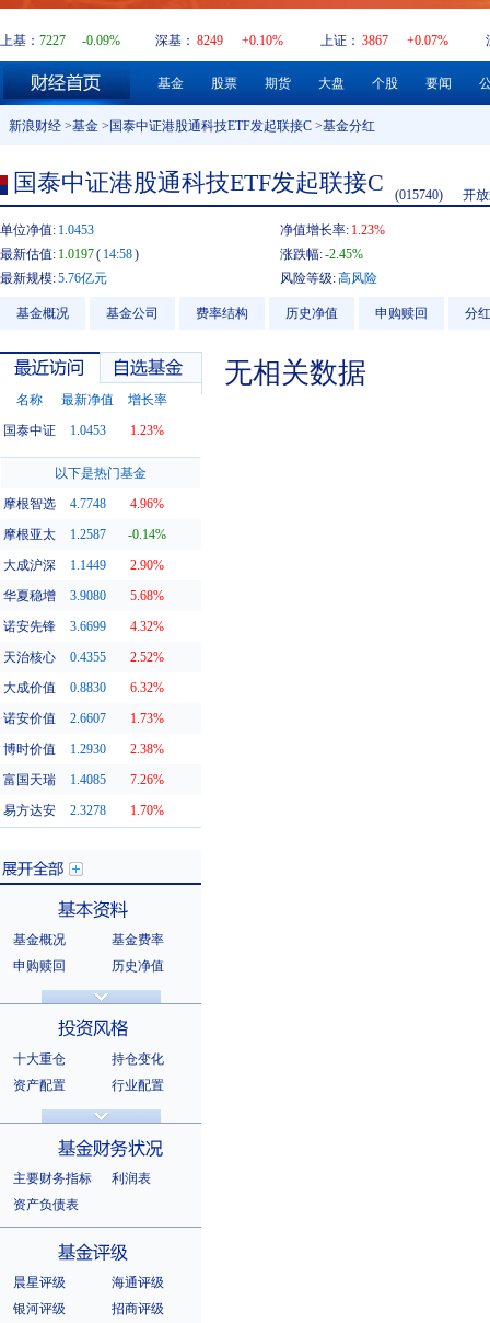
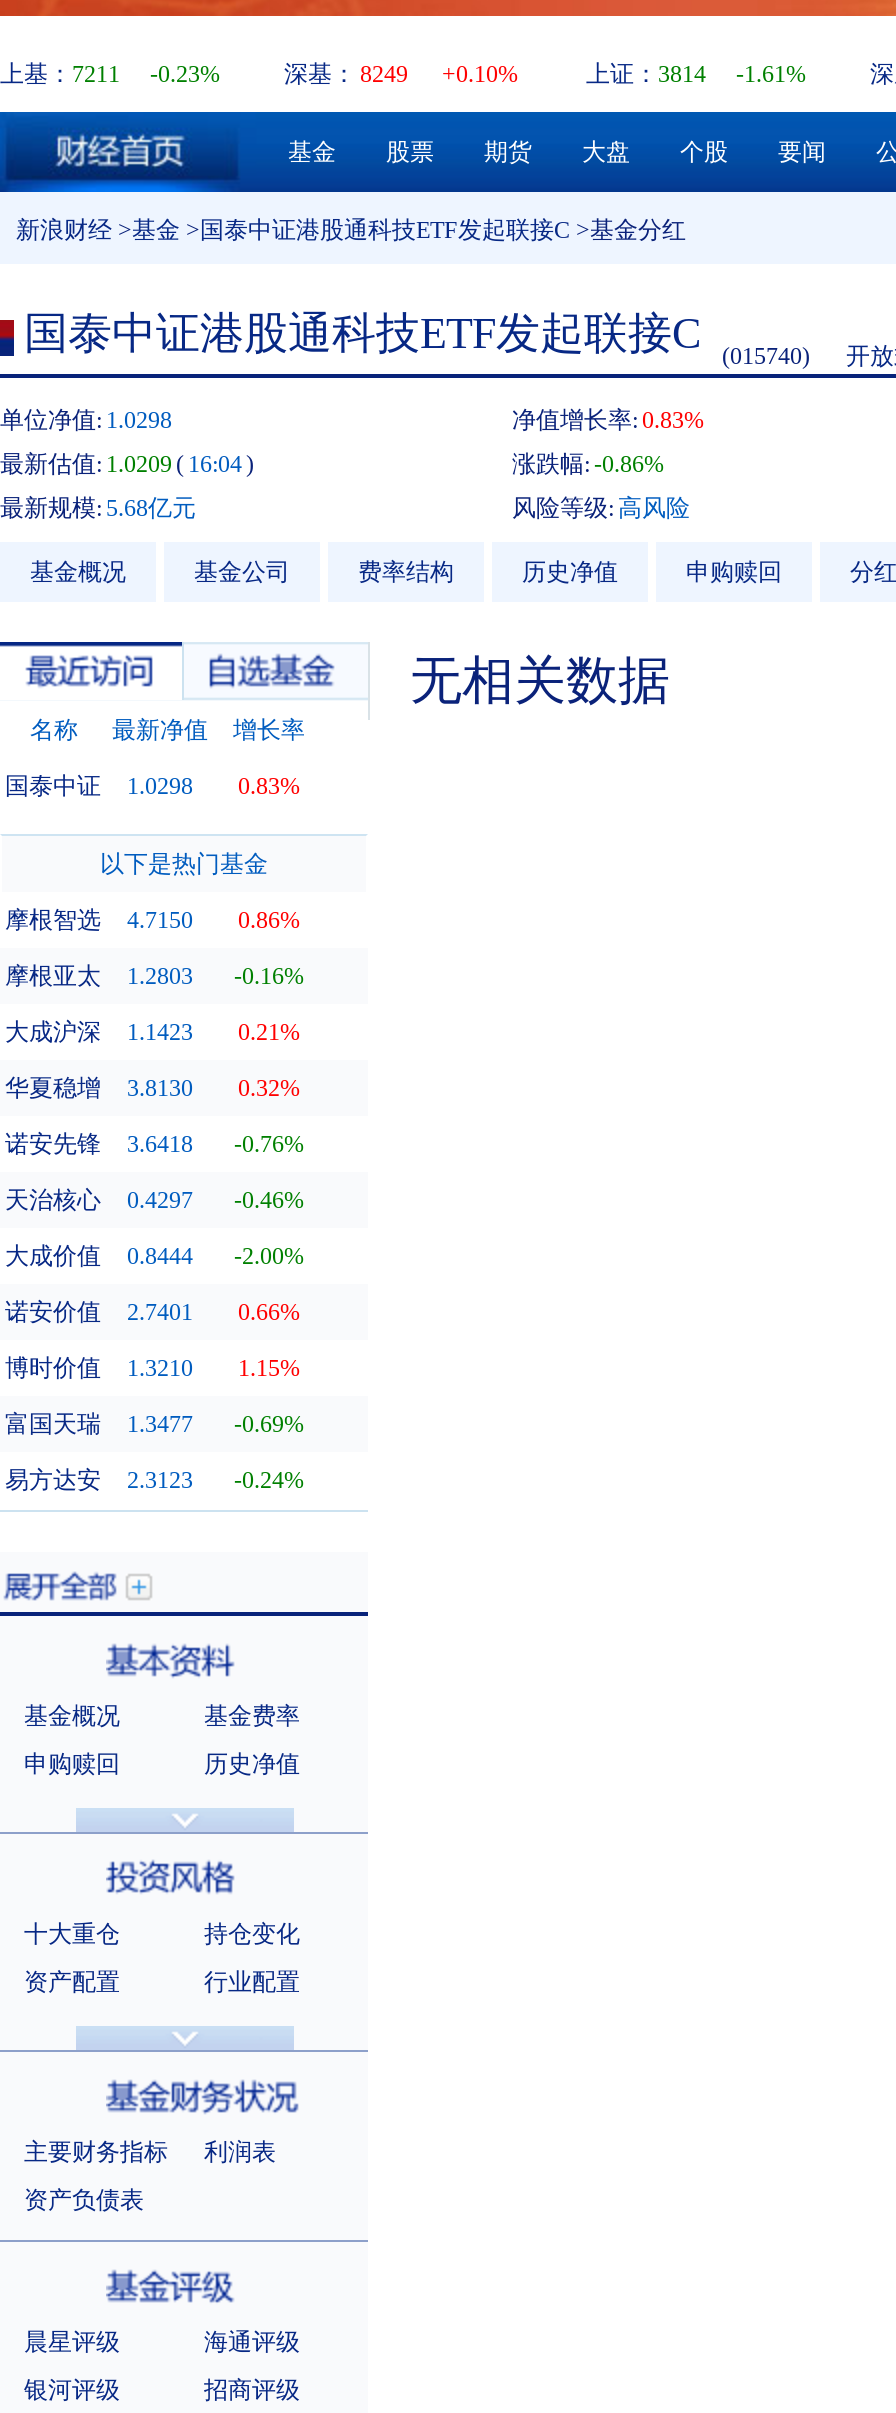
[0,33,66,48] 上基：7227 -> [0,60,120,88] 上基：7211
[82,33,120,48] -0.09% -> [150,60,220,88] -0.23%
[320,33,388,48] 上证： 3867 -> [586,60,706,88] 上证：3814
[407,33,448,48] +0.07% -> [736,60,806,88] -1.61%
[0,222,94,238] 单位净值: 1.0453 -> [0,406,172,434] 单位净值: 1.0298
[280,222,385,238] 净值增长率: 1.23% -> [512,406,704,434] 净值增长率: 0.83%
[0,246,139,262] 最新估值: 1.0197 ( 14:58 ) -> [0,450,254,478] 最新估值: 1.0209 ( 16:04 )
[280,246,363,262] 涨跌幅: -2.45% -> [512,450,664,478] 涨跌幅: -0.86%
[0,271,107,286] 最新规模: 5.76亿元 -> [0,494,196,522] 最新规模: 5.68亿元
[69,423,106,438] 1.0453 -> [127,772,193,800] 1.0298
[130,423,164,438] 1.23% -> [238,772,300,800] 0.83%
[69,496,106,511] 4.7748 -> [127,906,193,934] 4.7150
[130,496,164,511] 4.96% -> [238,906,300,934] 0.86%
[69,527,106,542] 1.2587 -> [127,962,193,990] 1.2803
[128,527,166,542] -0.14% -> [234,962,304,990] -0.16%
[69,557,106,573] 1.1449 -> [127,1018,193,1046] 1.1423
[130,557,164,573] 2.90% -> [238,1018,300,1046] 0.21%
[69,588,106,603] 3.9080 -> [127,1074,193,1102] 3.8130
[130,588,164,603] 5.68% -> [238,1074,300,1102] 0.32%
[69,619,106,634] 3.6699 -> [127,1130,193,1158] 3.6418
[130,619,164,634] 4.32% -> [234,1130,304,1158] -0.76%
[69,649,106,665] 0.4355 -> [127,1186,193,1214] 0.4297
[130,649,164,665] 2.52% -> [234,1186,304,1214] -0.46%
[69,680,106,695] 0.8830 -> [127,1242,193,1270] 0.8444
[130,680,164,695] 6.32% -> [234,1242,304,1270] -2.00%
[69,711,106,726] 2.6607 -> [127,1298,193,1326] 2.7401
[130,711,164,726] 1.73% -> [238,1298,300,1326] 0.66%
[69,741,106,757] 1.2930 -> [127,1354,193,1382] 1.3210
[130,741,164,757] 2.38% -> [238,1354,300,1382] 1.15%
[69,772,106,787] 1.4085 -> [127,1410,193,1438] 1.3477
[130,772,164,787] 7.26% -> [234,1410,304,1438] -0.69%
[69,803,106,818] 2.3278 -> [127,1466,193,1494] 2.3123
[130,803,164,818] 1.70% -> [234,1466,304,1494] -0.24%

